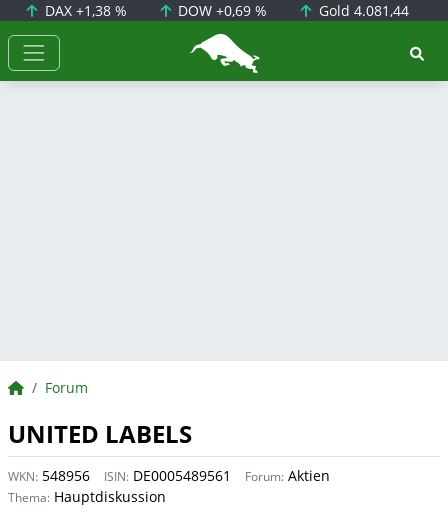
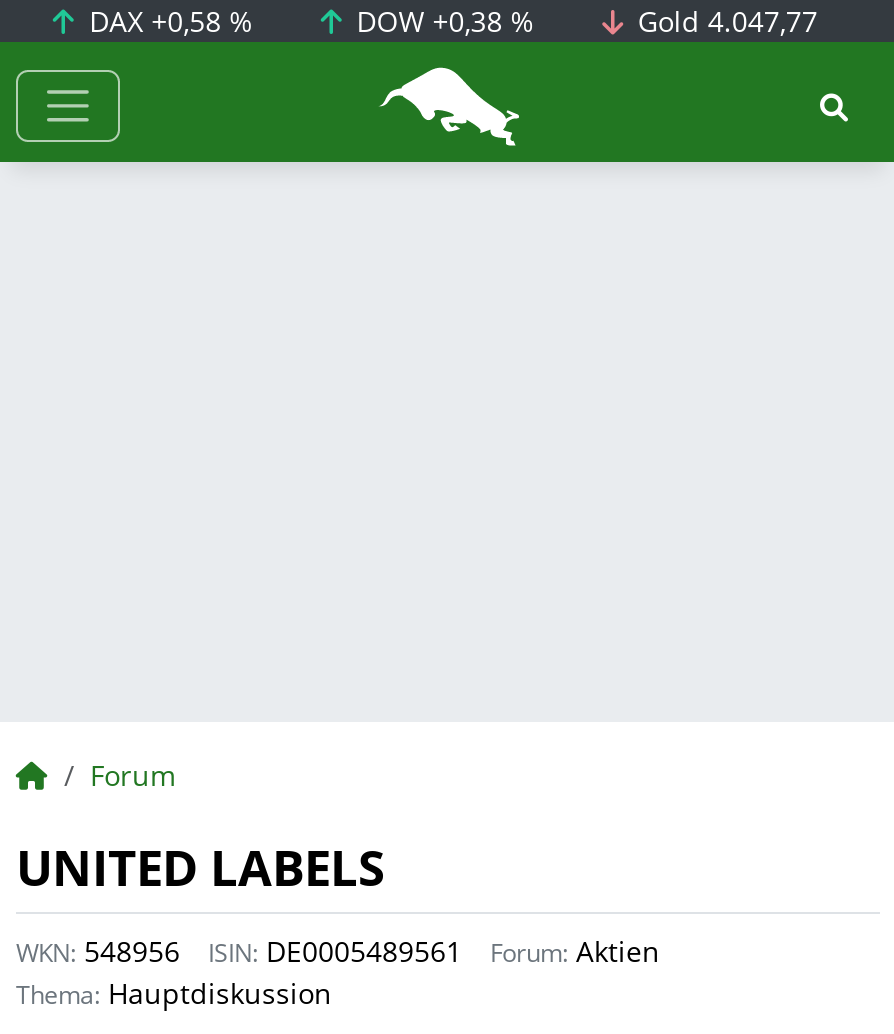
[41,1,127,20] DAX +1,38 % -> [81,2,253,40] DAX +0,58 %
[174,1,267,20] DOW +0,69 % -> [348,2,534,40] DOW +0,38 %
[315,1,409,20] Gold 4.081,44 -> [630,2,818,40] Gold 4.047,77

